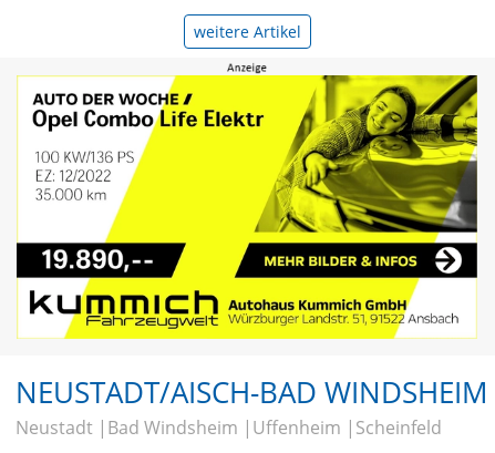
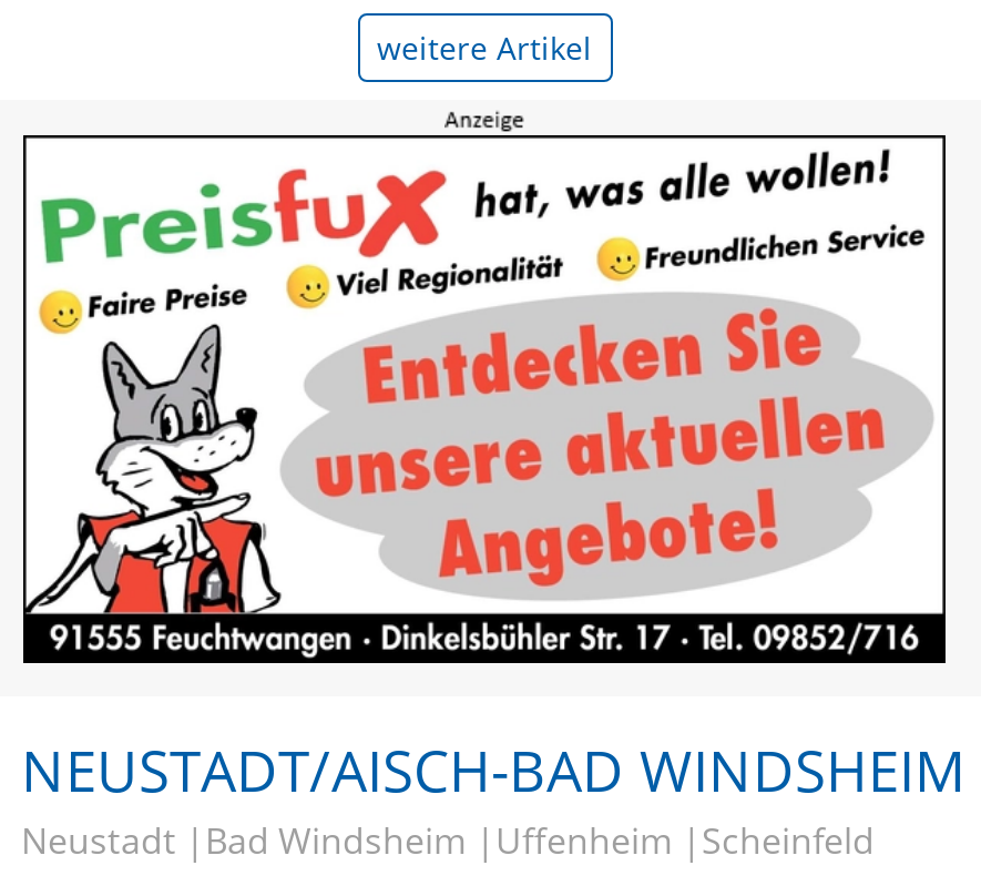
[17,74,478,340] [image] -> [21,133,948,665] [image]

